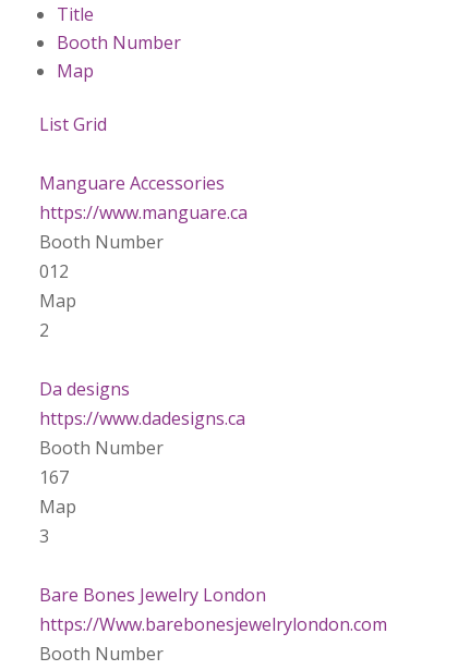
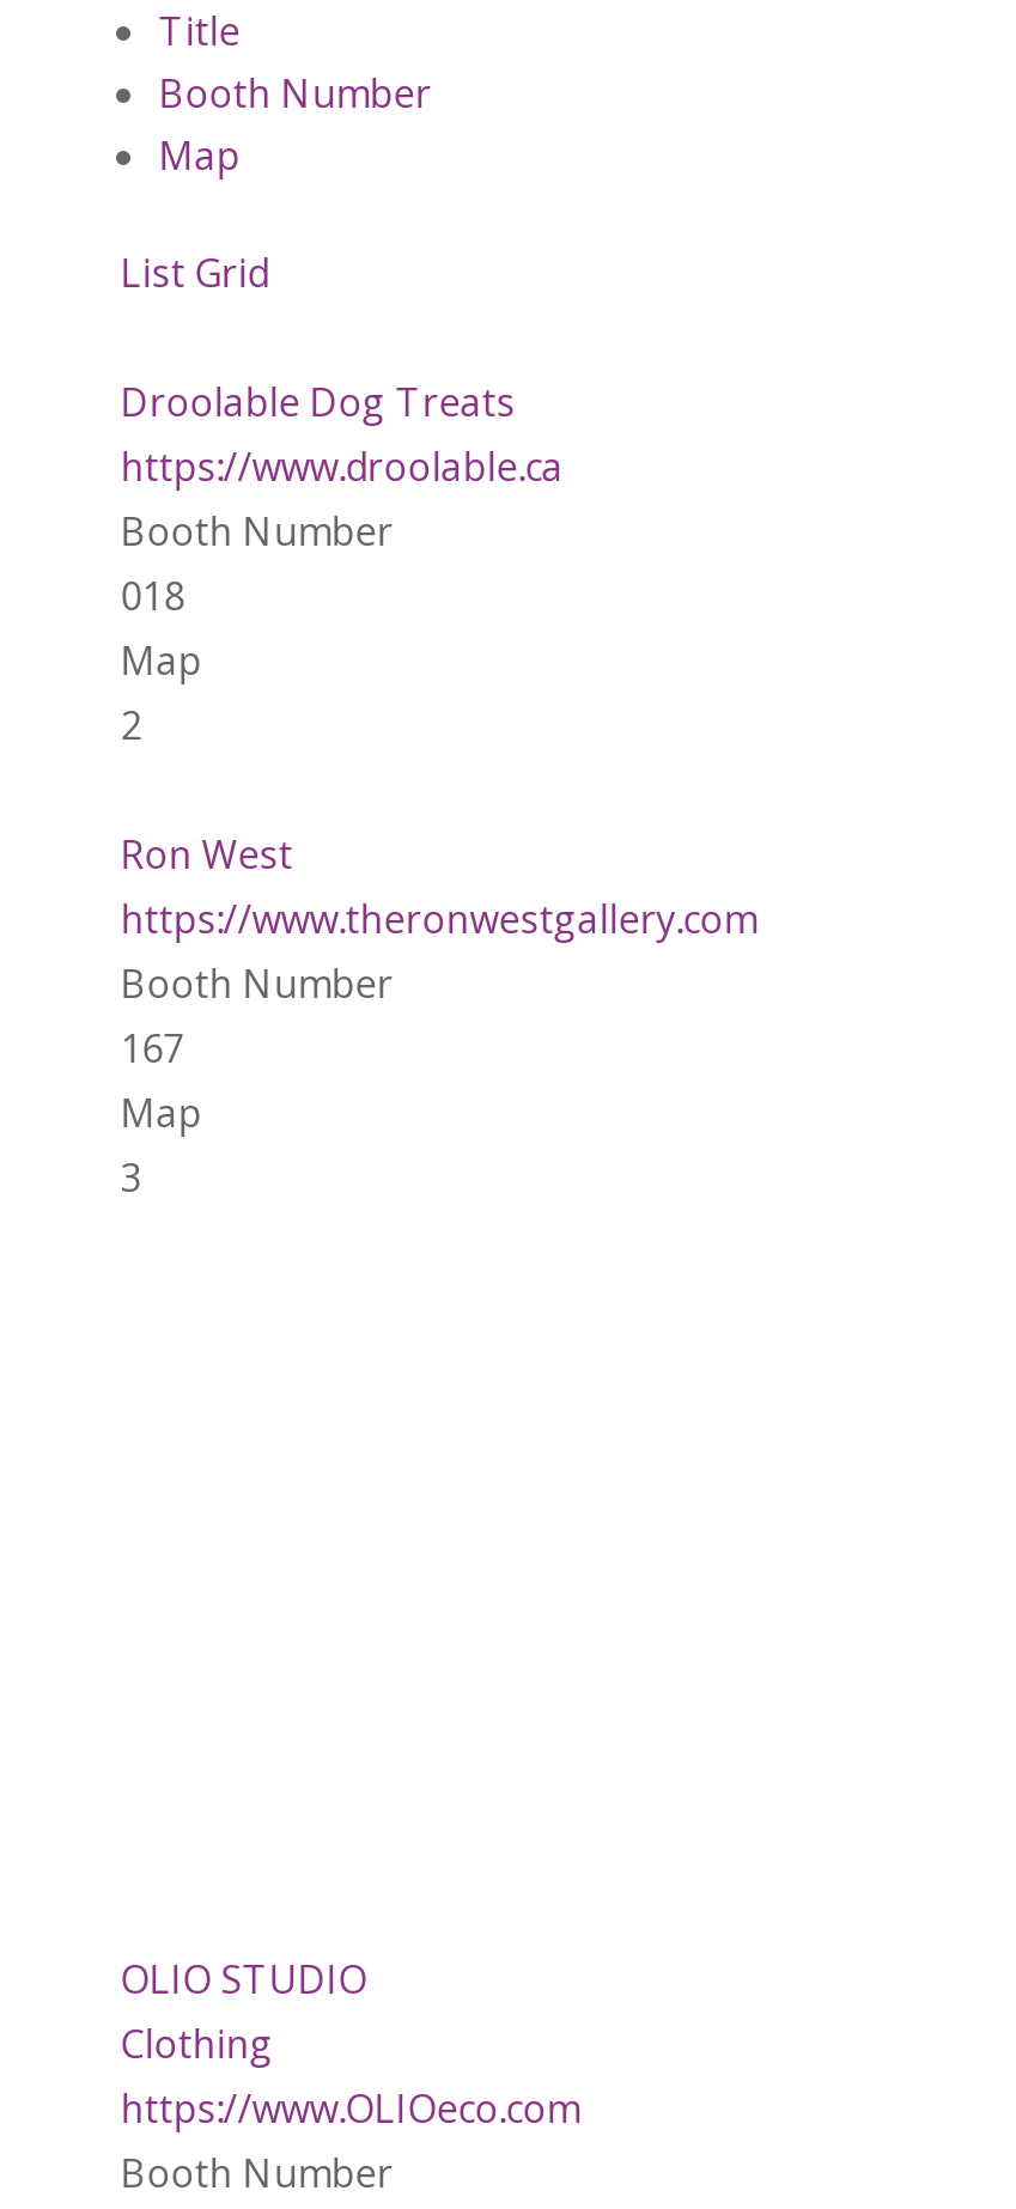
[39,171,247,224] Manguare Accessories | https://www.manguare.ca -> [120,375,563,493] Droolable Dog Treats | https://www.droolable.ca
[39,259,68,283] 012 -> [120,569,185,622] 018
[39,377,245,430] Da designs | https://www.dadesigns.ca -> [120,828,757,945] Ron West | https://www.theronwestgallery.com
[39,583,387,636] Bare Bones Jewelry London | https://Www.barebonesjewelrylondon.com -> [120,1952,580,2134] OLIO STUDIO | Clothing | https://www.OLIOeco.com

